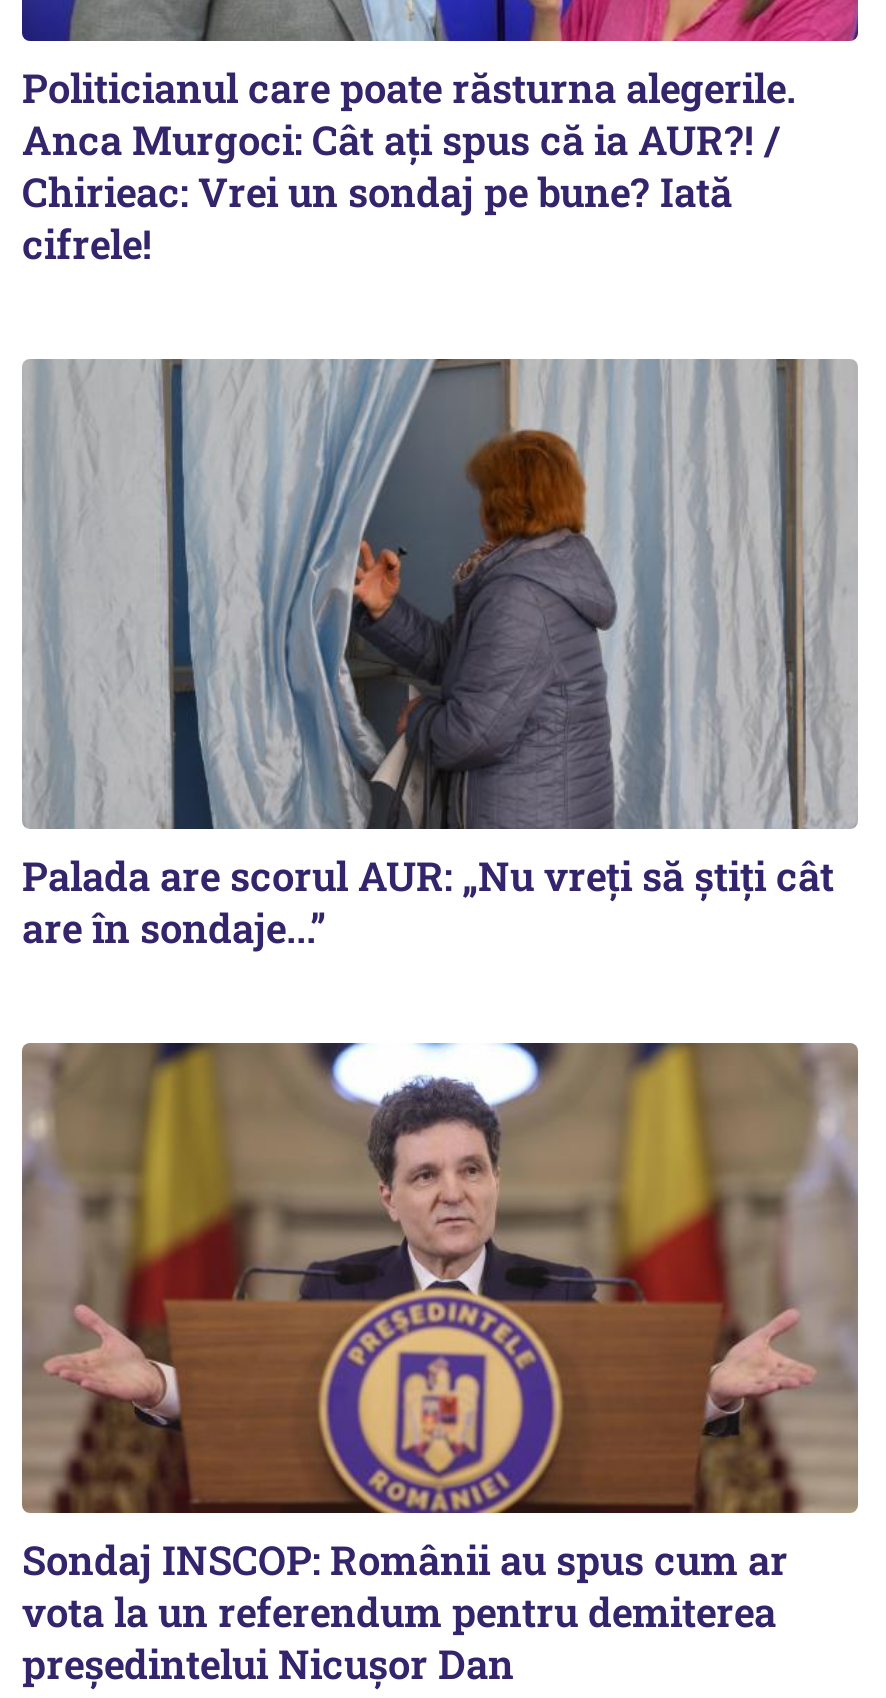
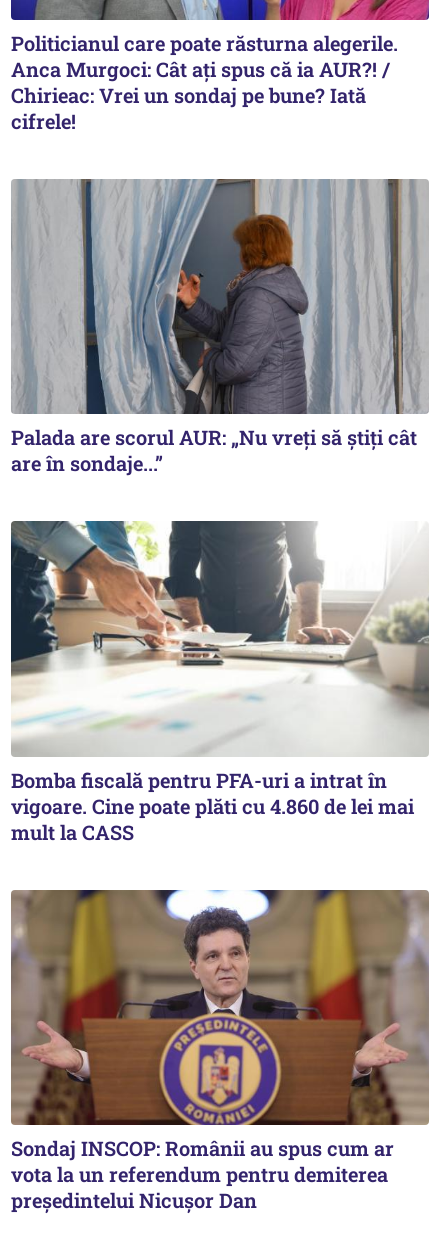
none -> [10,520,428,844] [image] | Bomba fiscală pentru PFA-uri a intrat în | vigoare. Cine poate plăti cu 4.860 de lei mai | mult la CASS

